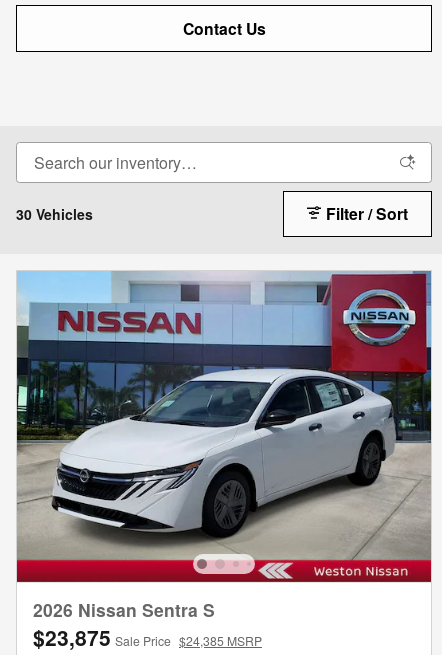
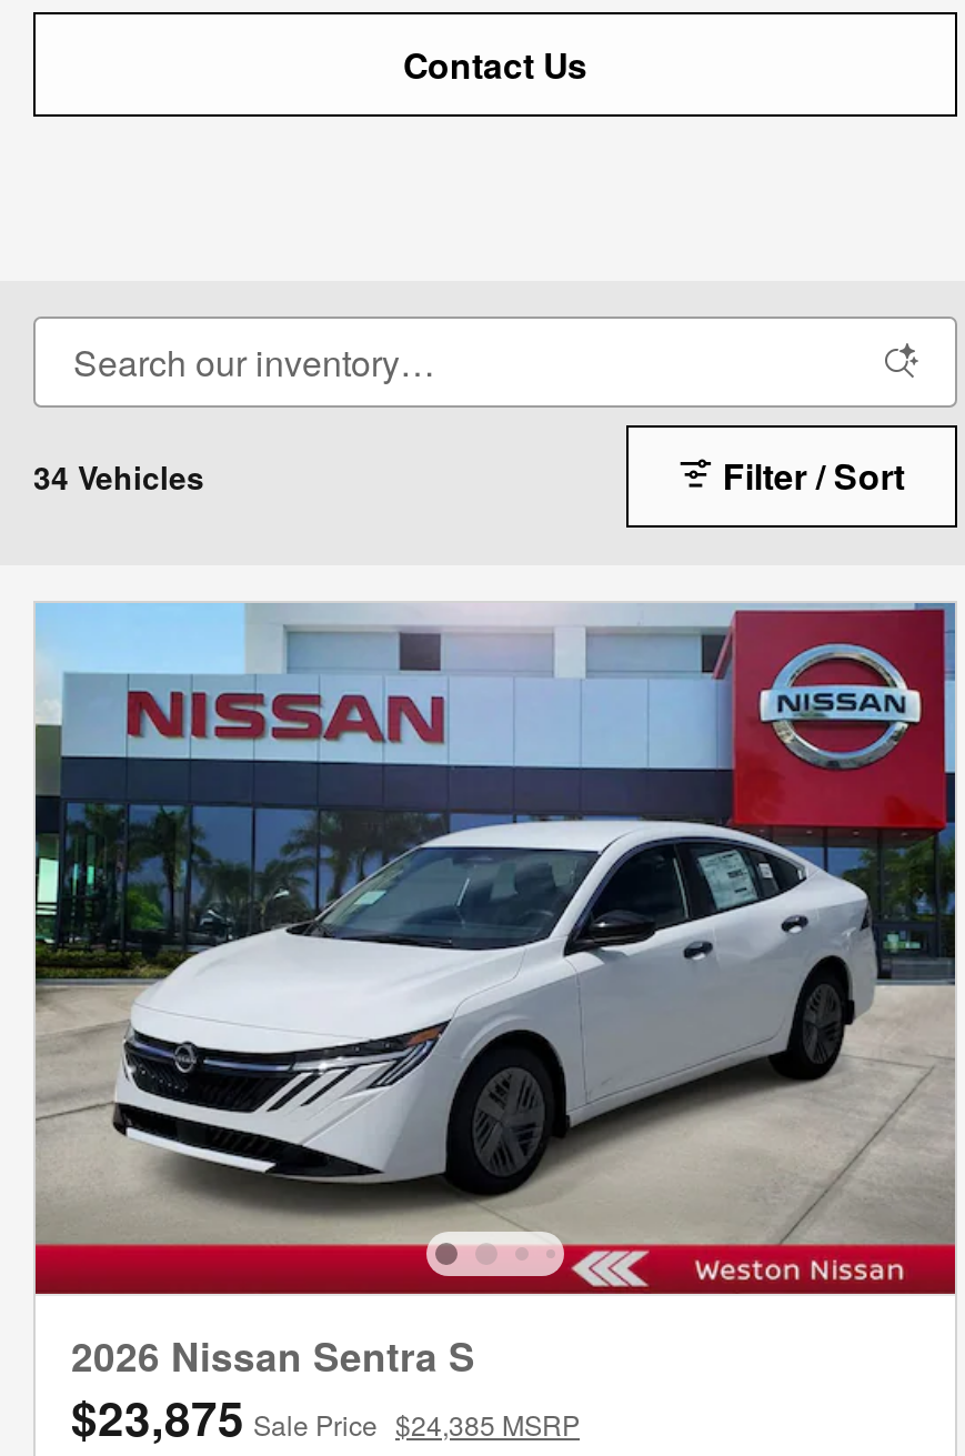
[16,204,93,224] 30 Vehicles -> [33,455,204,500] 34 Vehicles

